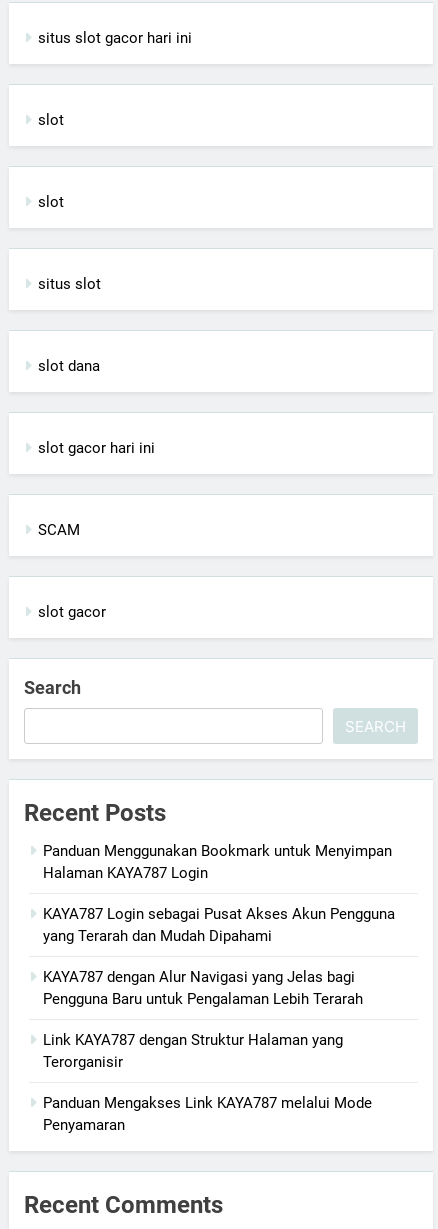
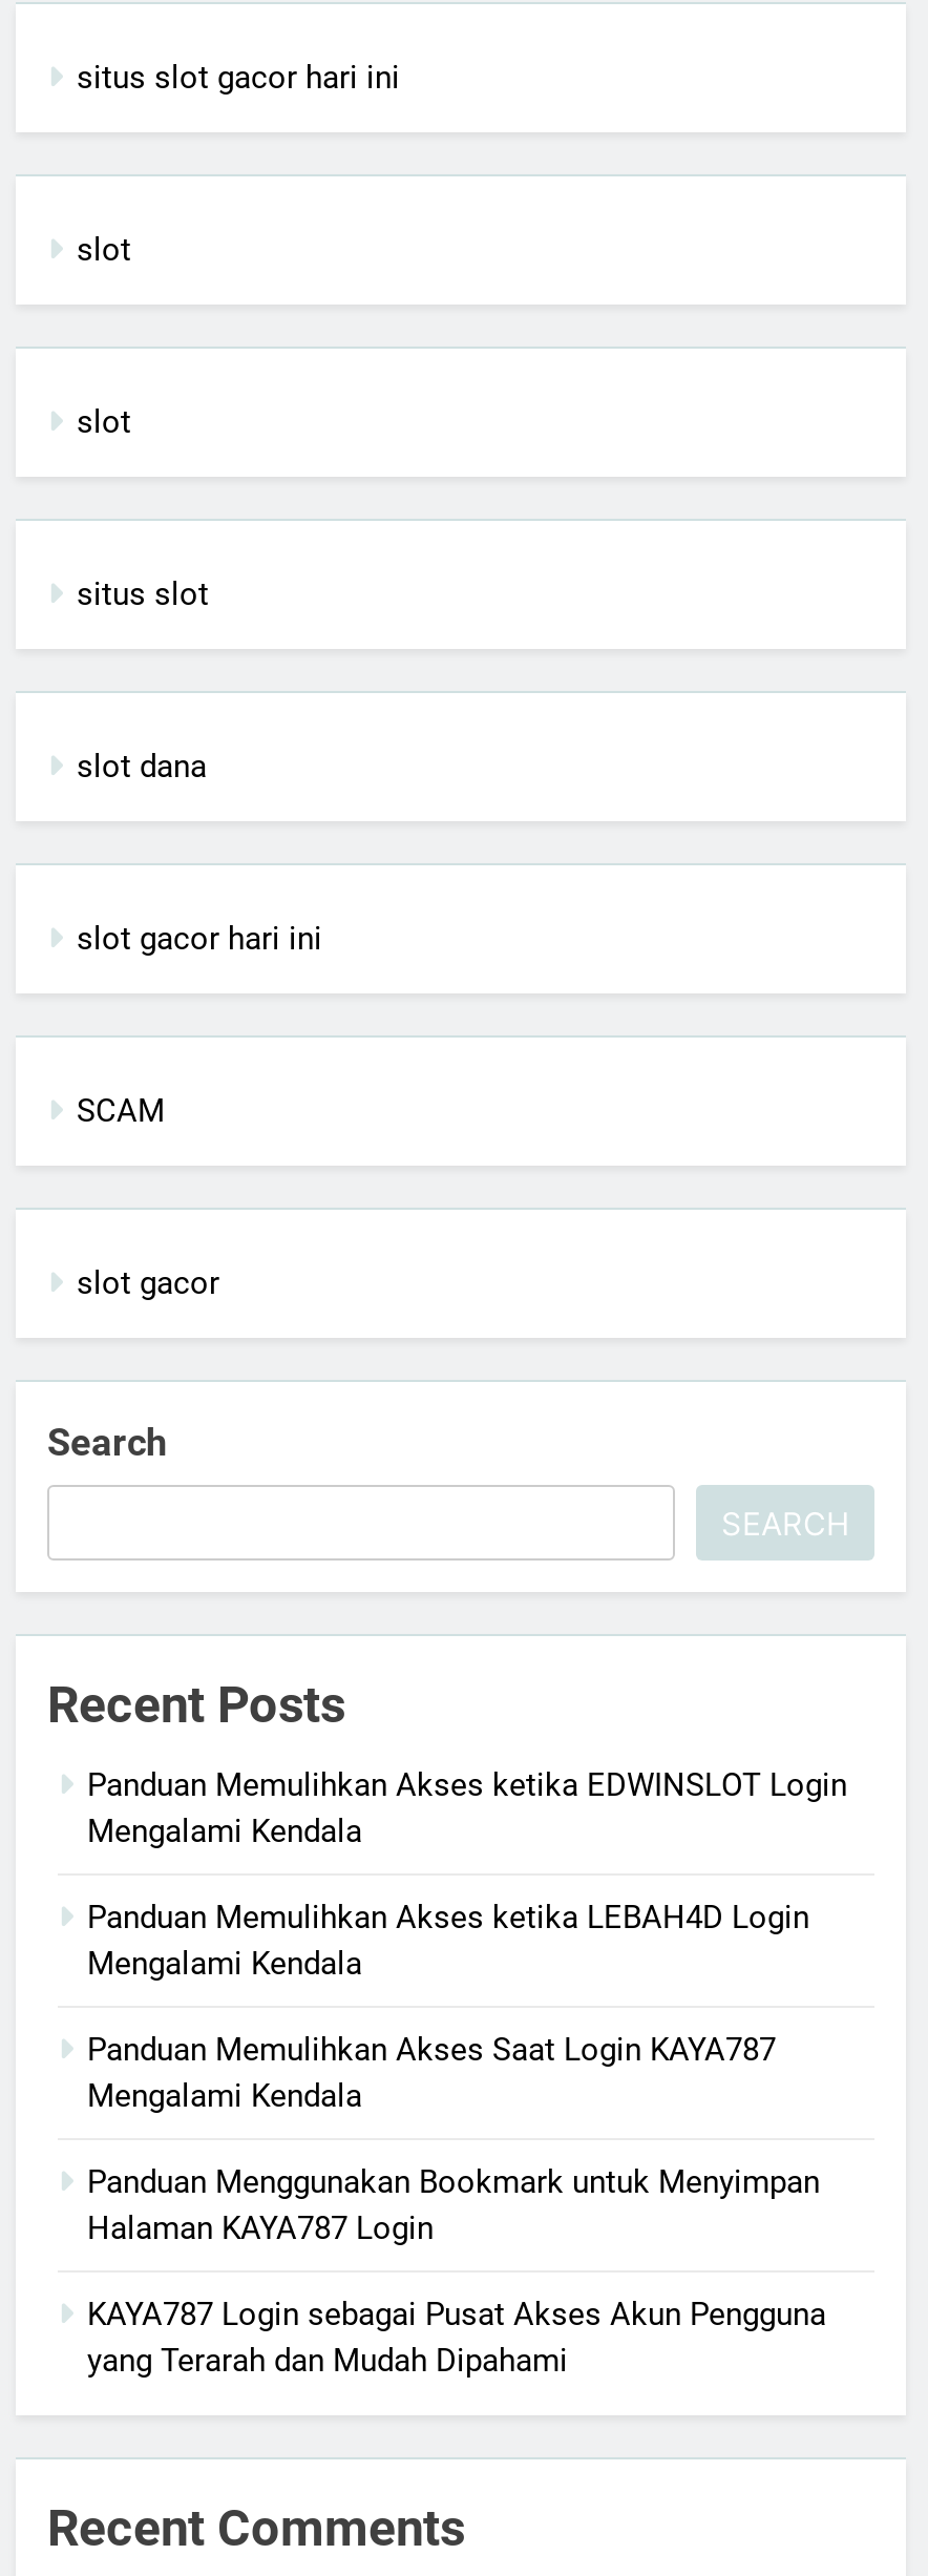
none -> [87,1767,847,2116] Panduan Memulihkan Akses ketika EDWINSLOT Login | Mengalami Kendala | Panduan Memulihkan Akses ketika LEBAH4D Login | Mengalami Kendala | Panduan Memulihkan Akses Saat Login KAYA787 | Mengalami Kendala
moved [43,842,395,945] -> [87,2164,826,2381]: Panduan Menggunakan Bookmark untuk Menyimpan | Halaman KAYA787 Login | KAYA787 Login sebagai Pusat Akses Akun Pengguna | yang Terarah dan Mudah Dipahami
[43,968,372,1134] KAYA787 dengan Alur Navigasi yang Jelas bagi | Pengguna Baru untuk Pengalaman Lebih Terarah | Link KAYA787 dengan Struktur Halaman yang | Terorganisir | Panduan Mengakses Link KAYA787 melalui Mode | Penyamaran -> none

